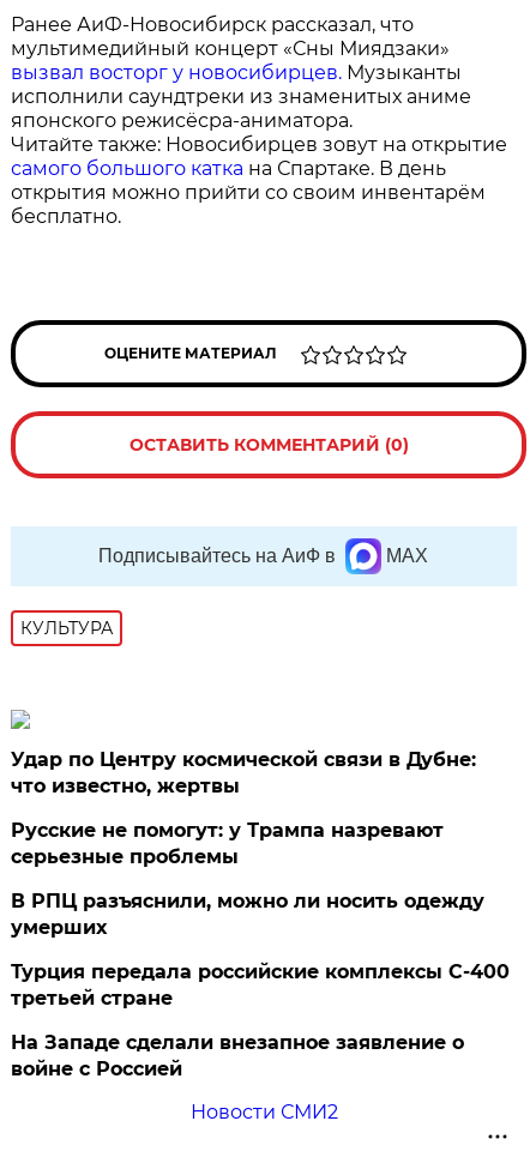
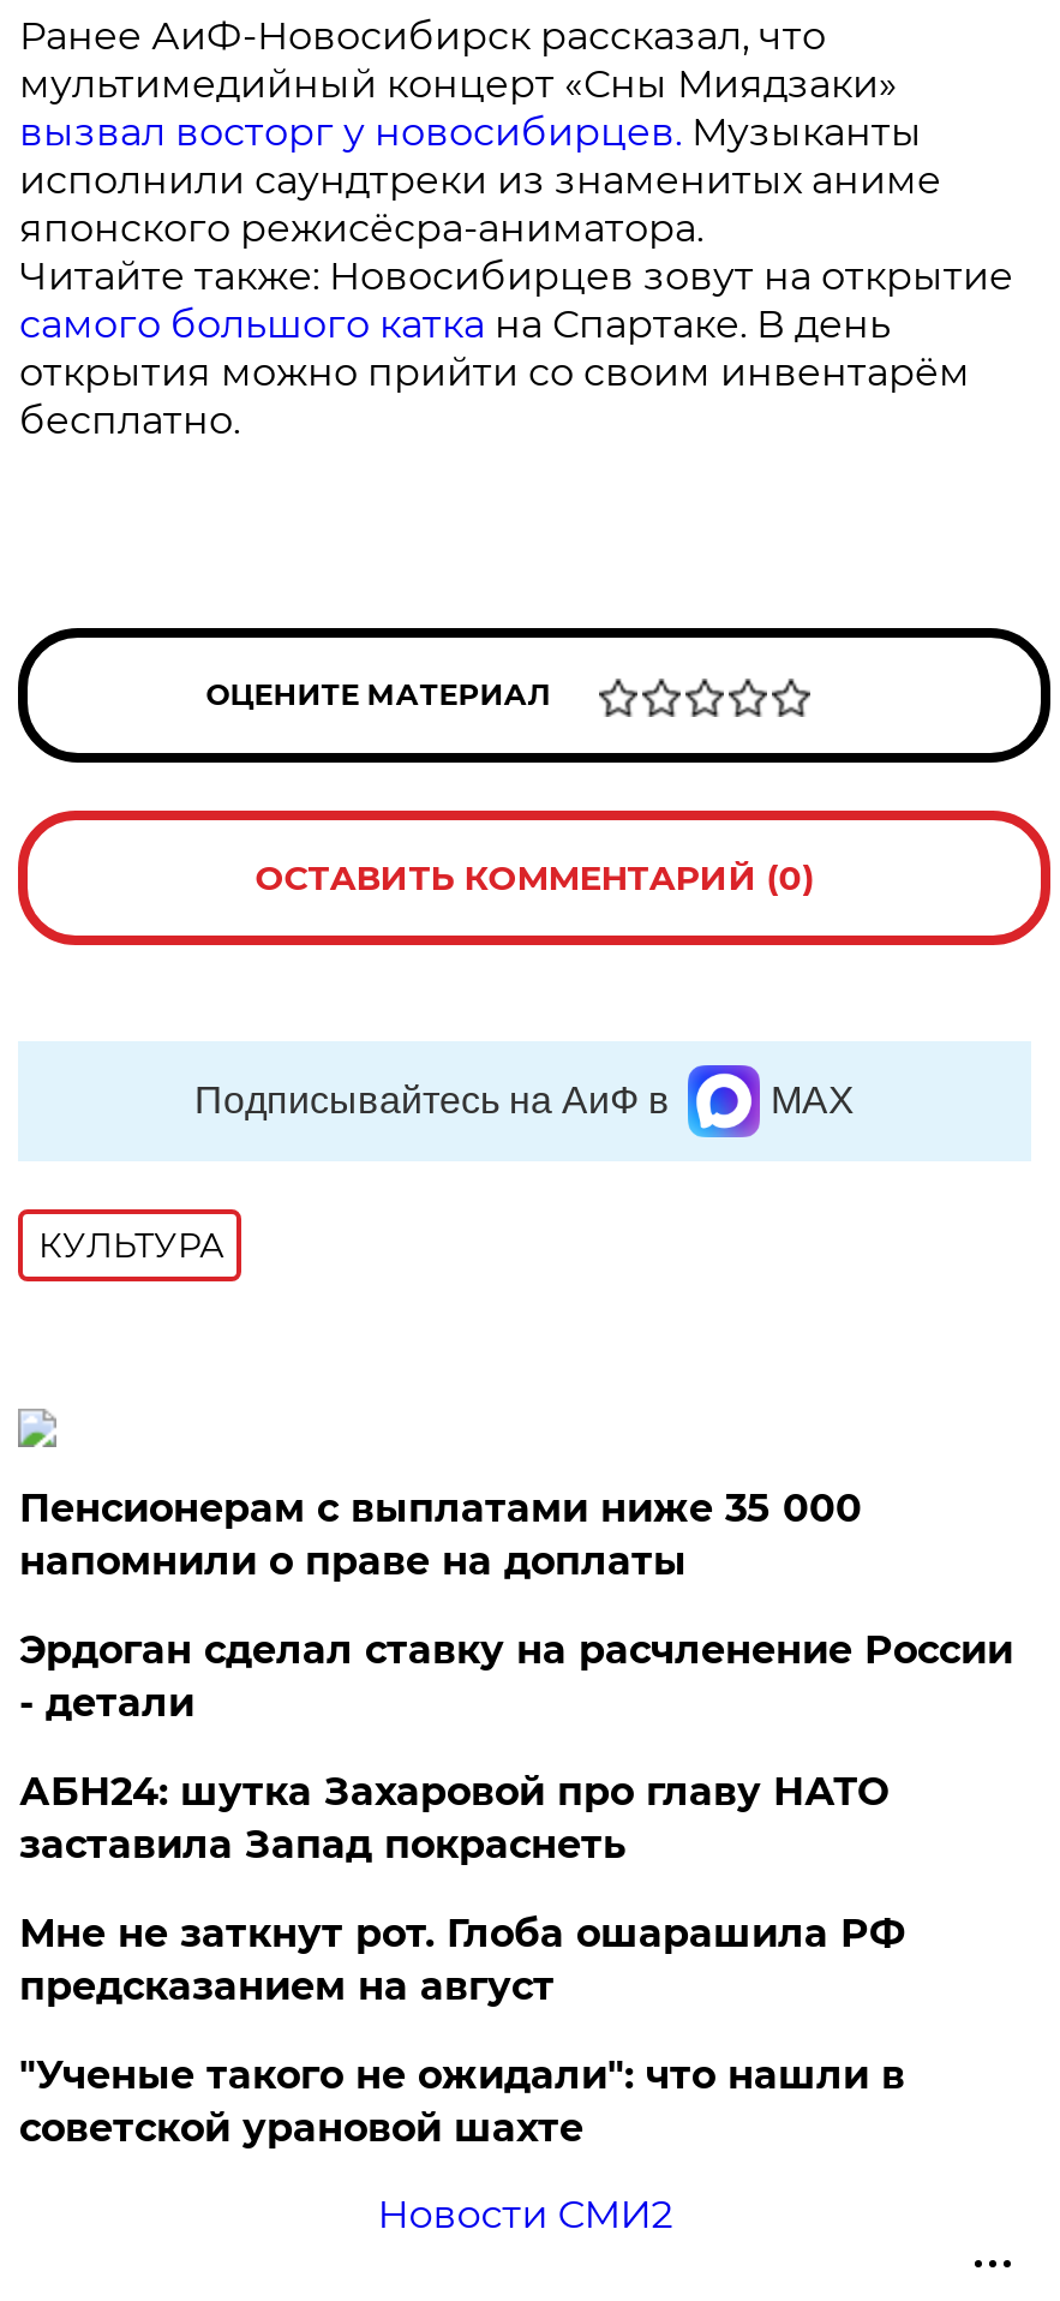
[11,748,477,797] Удар по Центру космической связи в Дубне: | что известно, жертвы -> [19,1486,862,1584] Пенсионерам с выплатами ниже 35 000 | напомнили о праве на доплаты
[11,819,444,868] Русские не помогут: у Трампа назревают | серьезные проблемы -> [19,1627,1013,1726] Эрдоган сделал ставку на расчленение России | - детали
[11,890,485,939] В РПЦ разъяснили, можно ли носить одежду | умерших -> [19,1769,888,1867] АБН24: шутка Захаровой про главу НАТО | заставила Запад покраснеть
[11,960,510,1010] Турция передала российские комплексы С-400 | третьей стране -> [19,1911,905,2009] Мне не заткнут рот. Глоба ошарашила РФ | предсказанием на август
[11,1031,465,1080] На Западе сделали внезапное заявление о | войне с Россией -> [19,2052,905,2151] "Ученые такого не ожидали": что нашли в | советской урановой шахте

